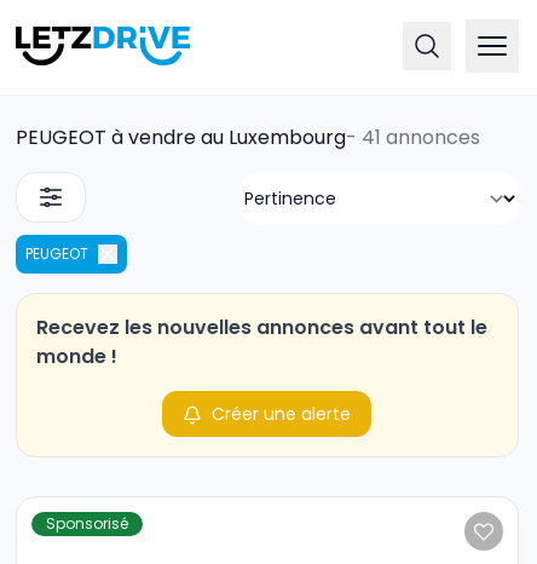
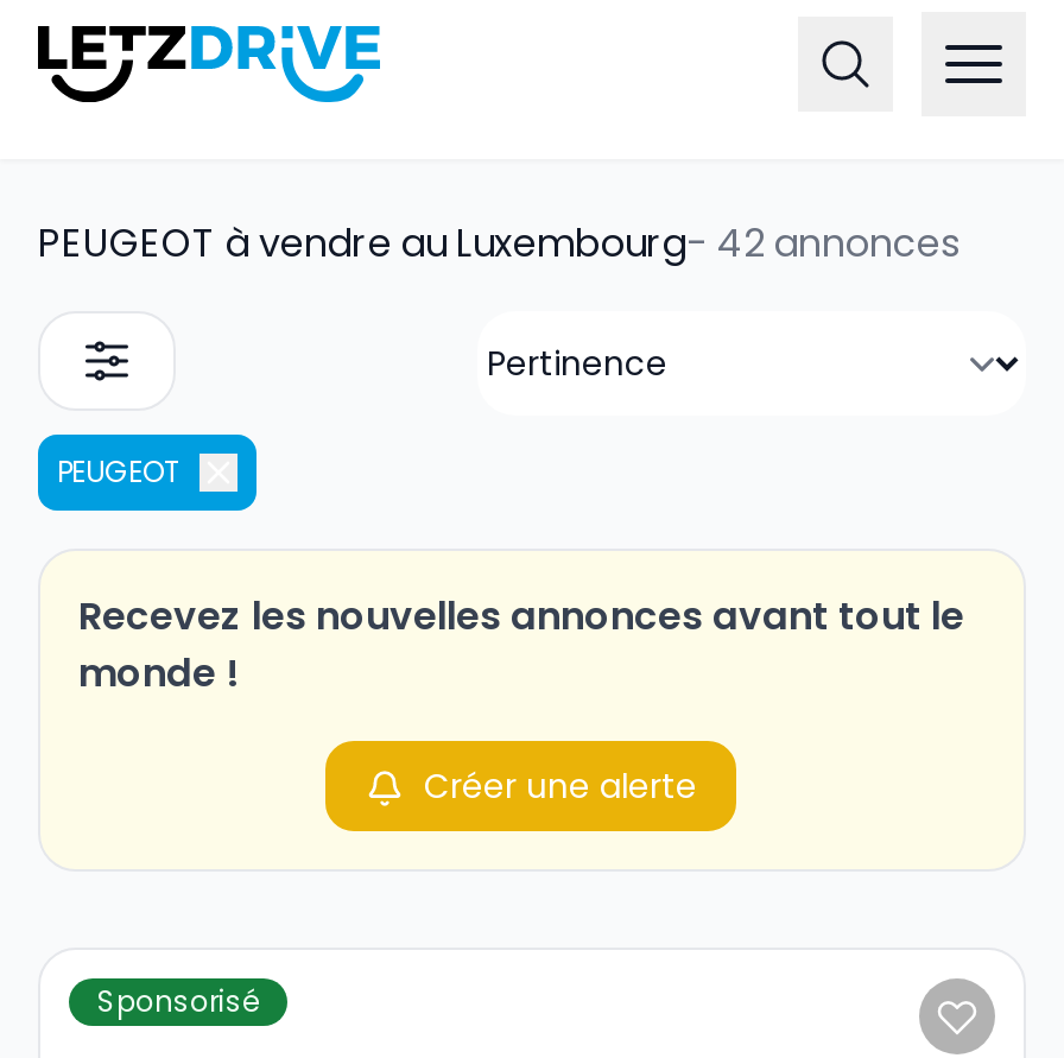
[16,123,480,151] PEUGEOT à vendre au Luxembourg- 41 annonces -> [38,216,959,271] PEUGEOT à vendre au Luxembourg- 42 annonces

